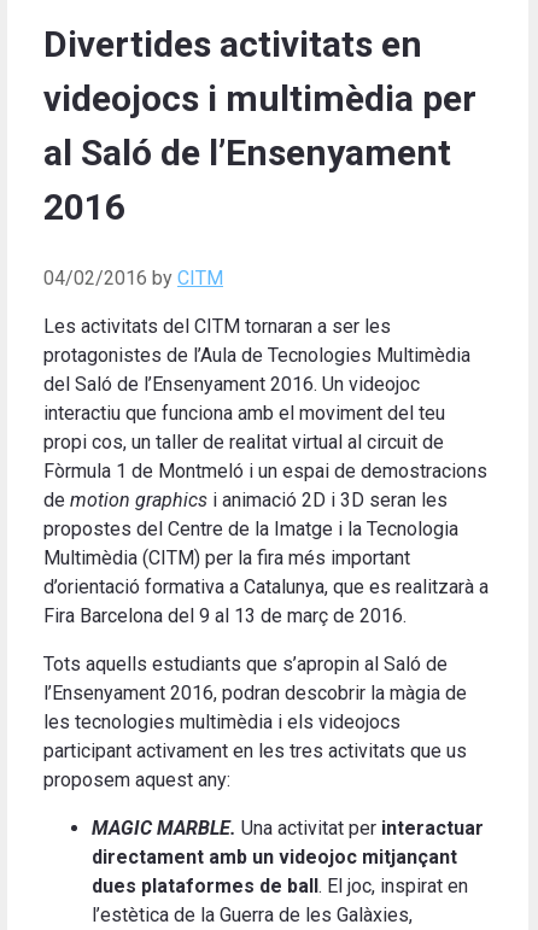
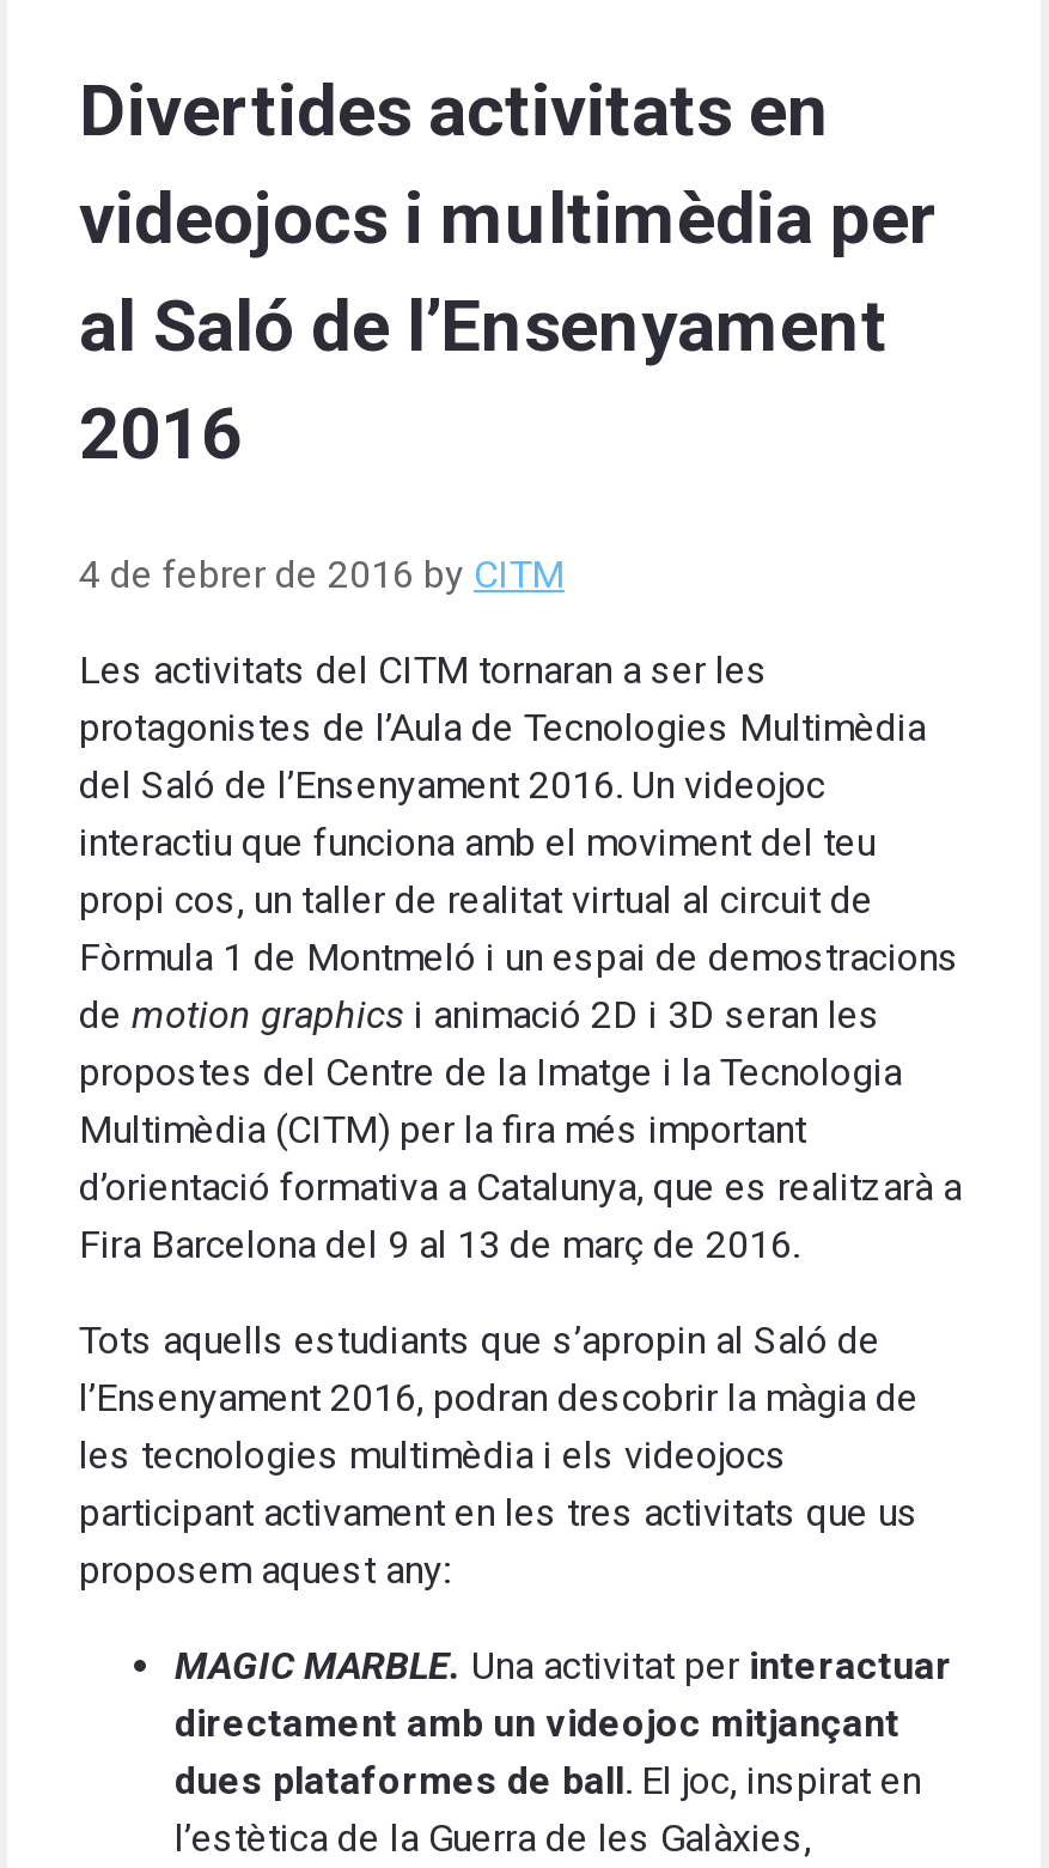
[43,267,223,290] 04/02/2016 by CITM -> [79,552,565,598] 4 de febrer de 2016 by CITM

